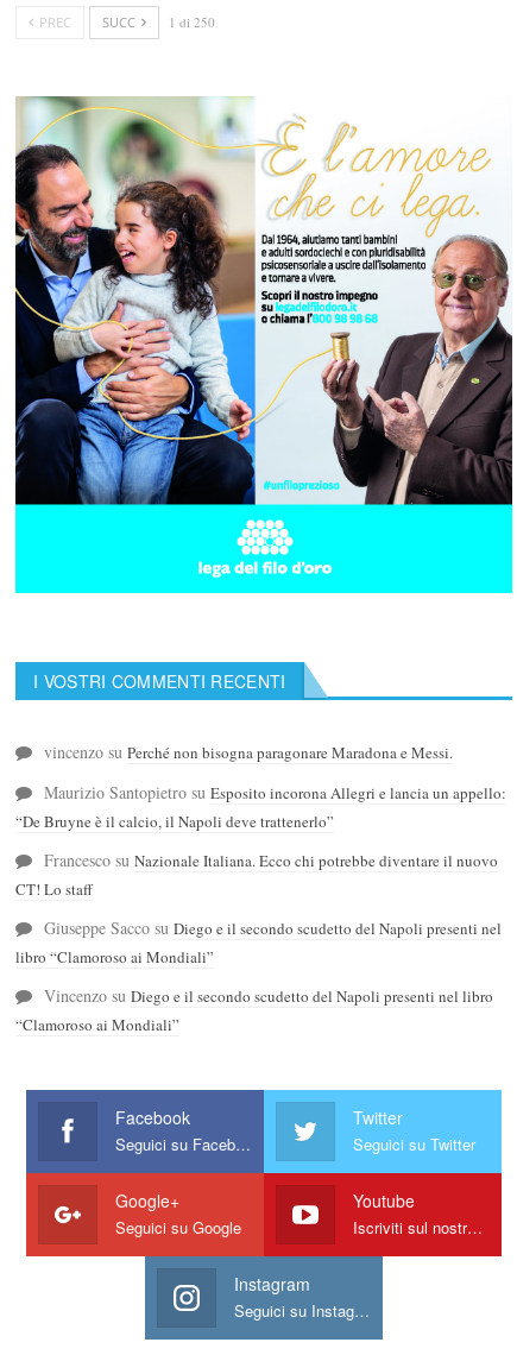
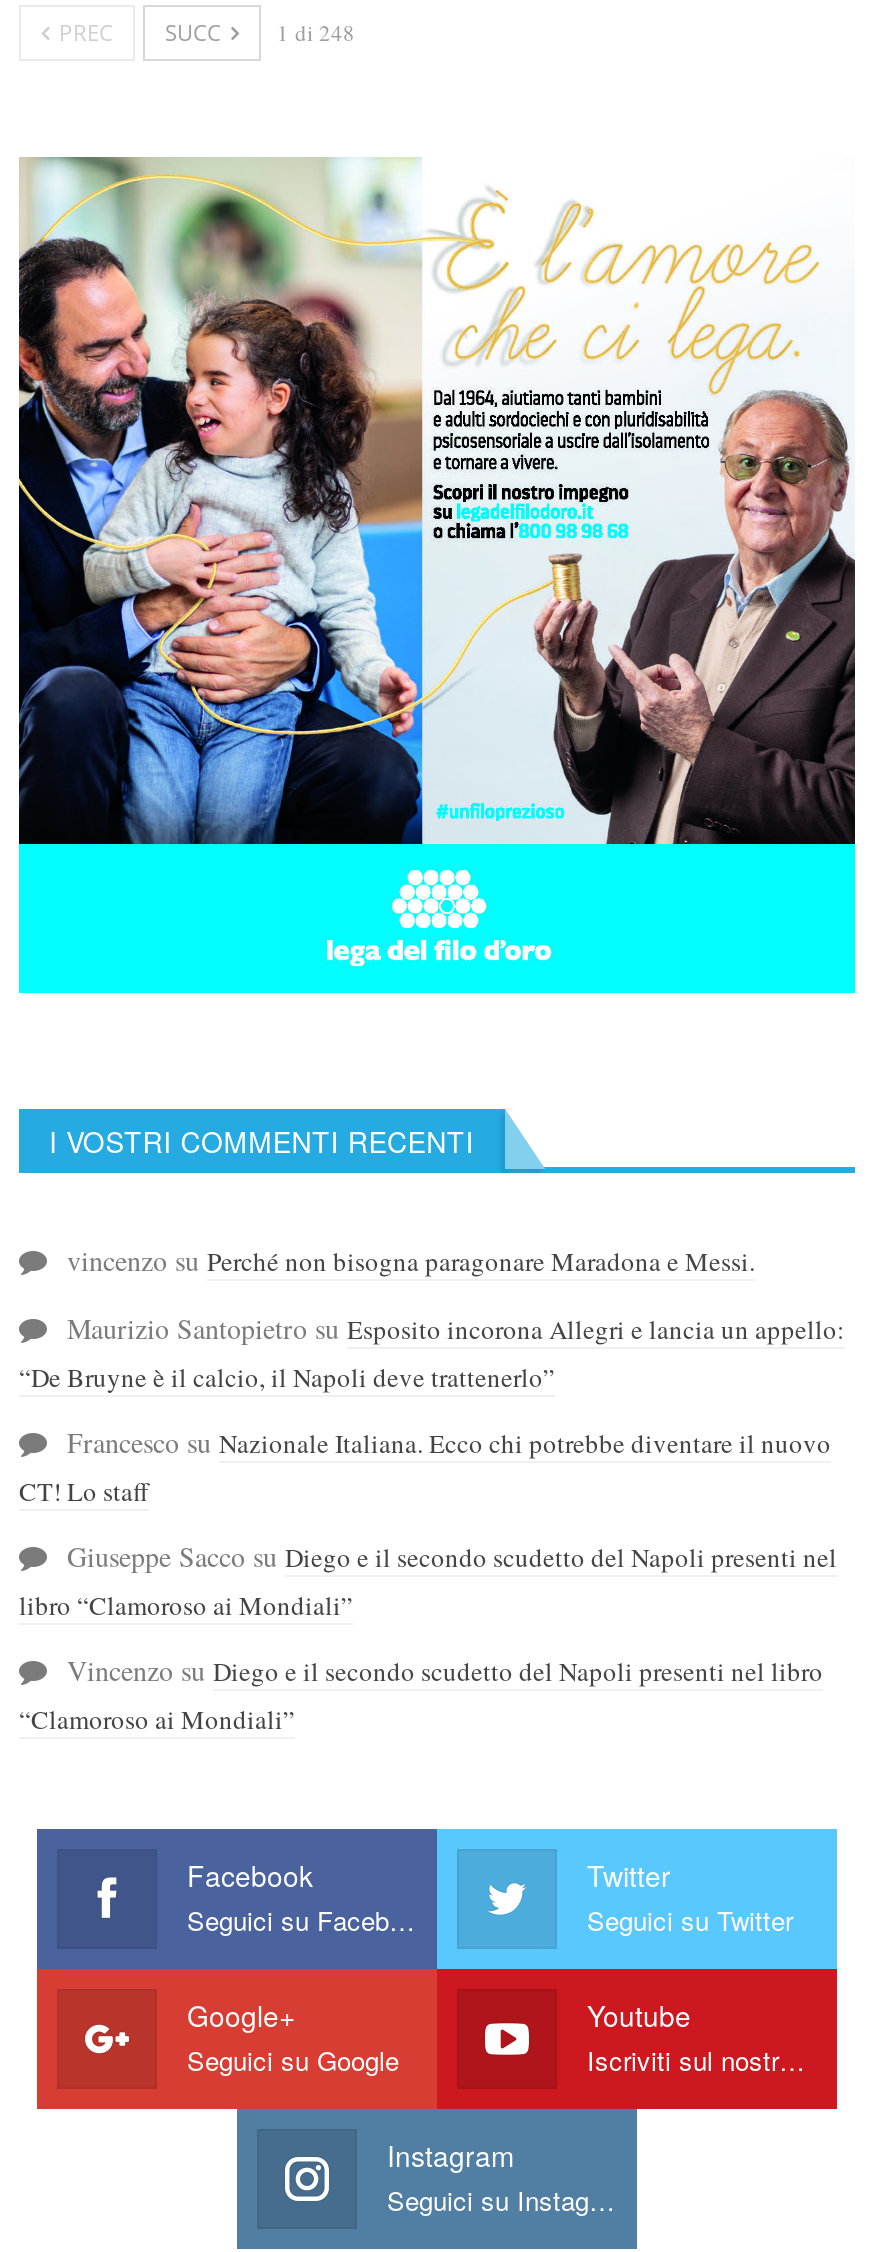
[36,13,215,31] PREC SUCC 1 di 250 -> [53,17,355,47] PREC SUCC 1 di 248

